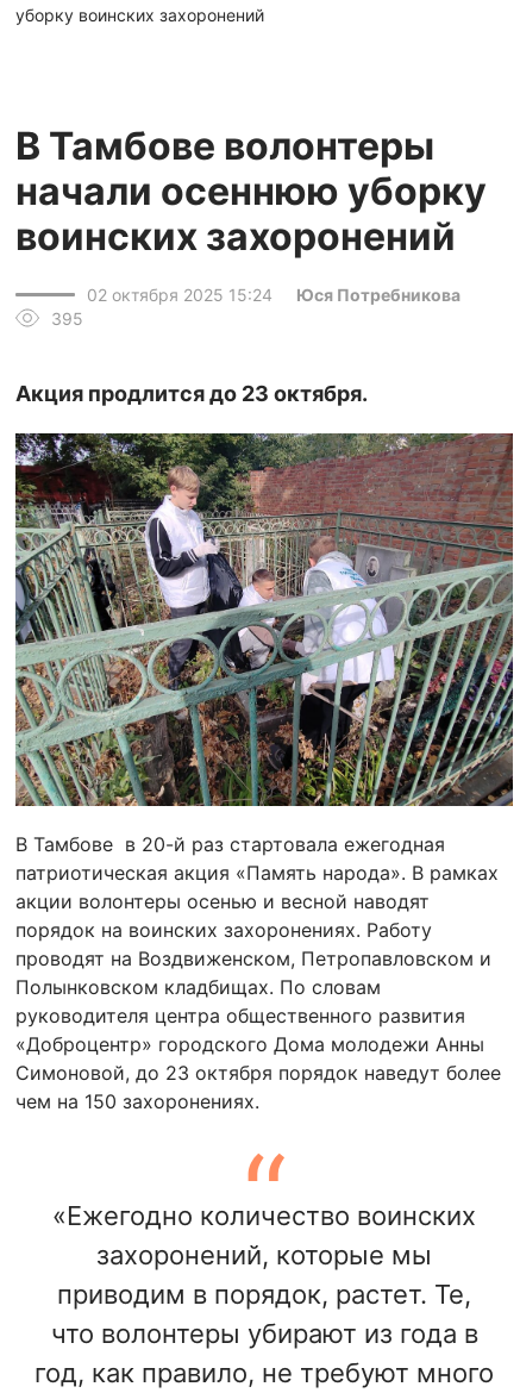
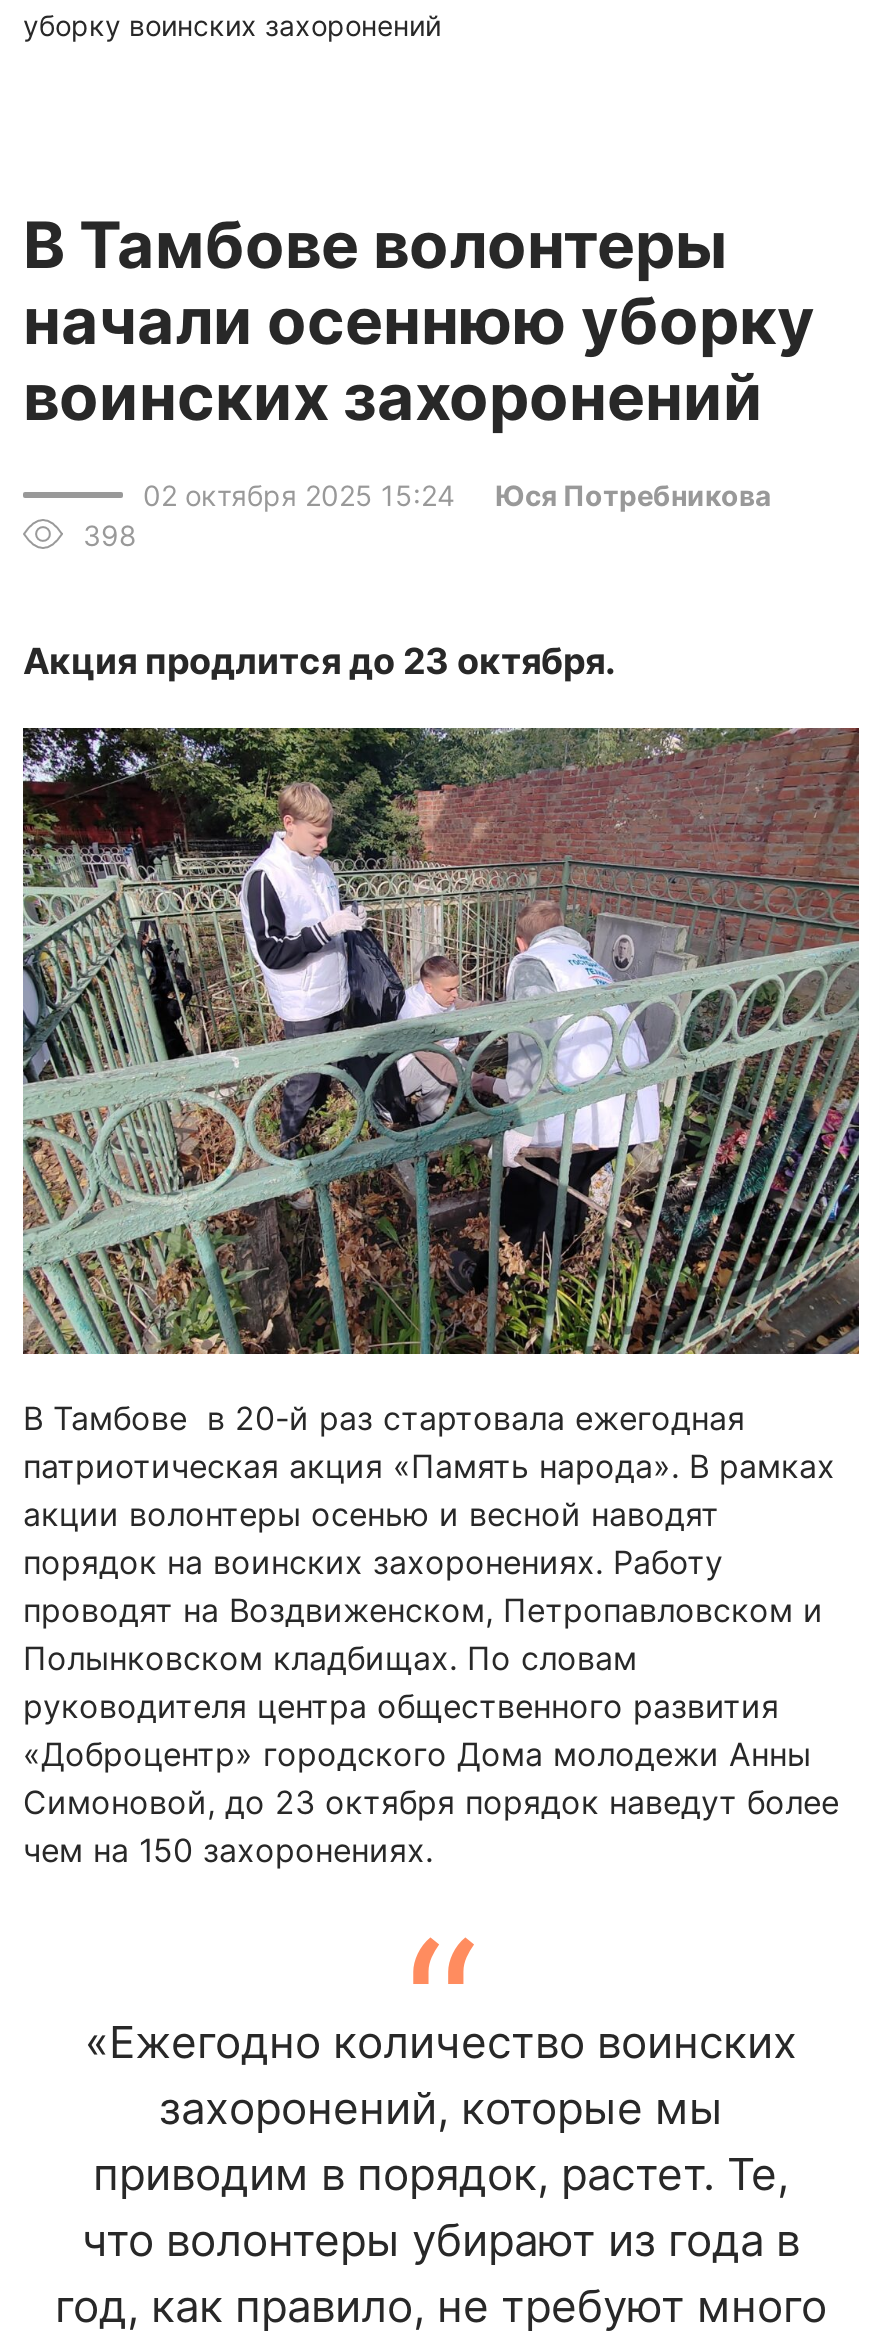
[51,308,83,328] 395 -> [83,517,137,551] 398

